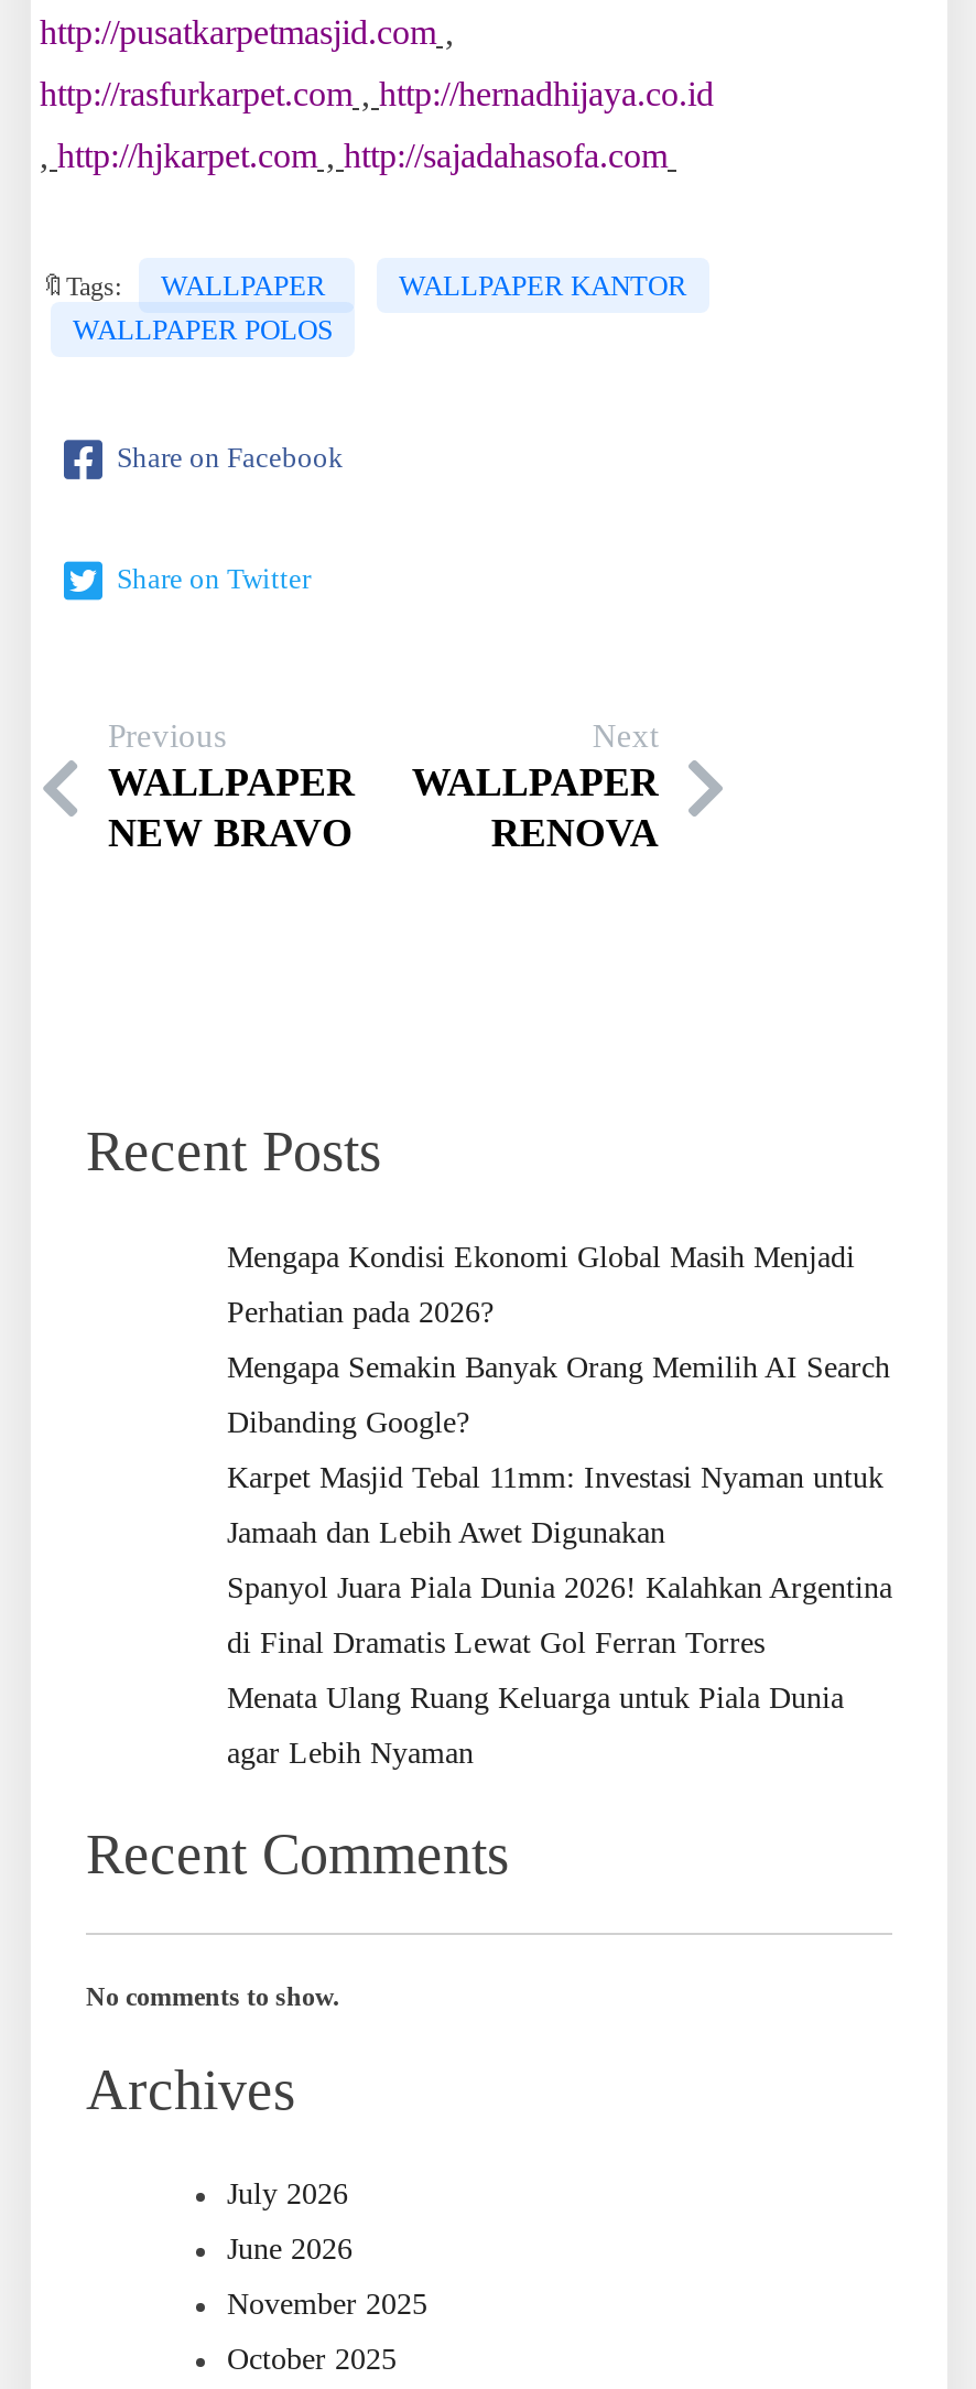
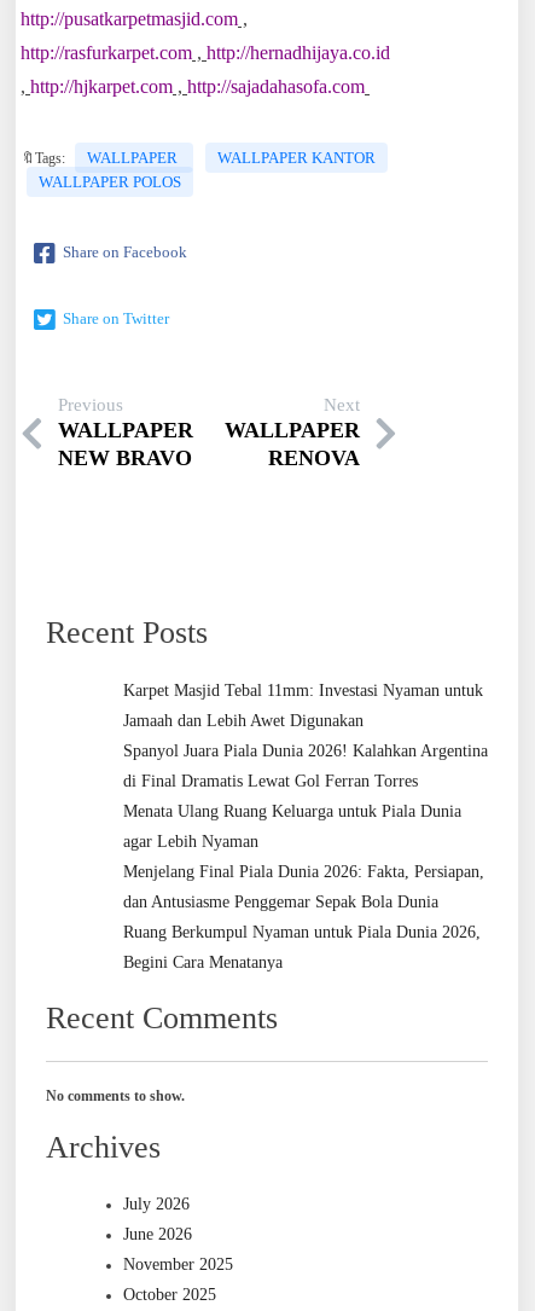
[227,1241,890,1439] Mengapa Kondisi Ekonomi Global Masih Menjadi | Perhatian pada 2026? | Mengapa Semakin Banyak Orang Memilih AI Search | Dibanding Google? -> none
moved [227,1461,892,1769] -> [123,681,488,851]: Karpet Masjid Tebal 11mm: Investasi Nyaman untuk | Jamaah dan Lebih Awet Digunakan | Spanyol Juara Piala Dunia 2026! Kalahkan Argentina | di Final Dramatis Lewat Gol Ferran Torres | Menata Ulang Ruang Keluarga untuk Piala Dunia | agar Lebih Nyaman
none -> [123,863,484,971] Menjelang Final Piala Dunia 2026: Fakta, Persiapan, | dan Antusiasme Penggemar Sepak Bola Dunia | Ruang Berkumpul Nyaman untuk Piala Dunia 2026, | Begini Cara Menatanya

